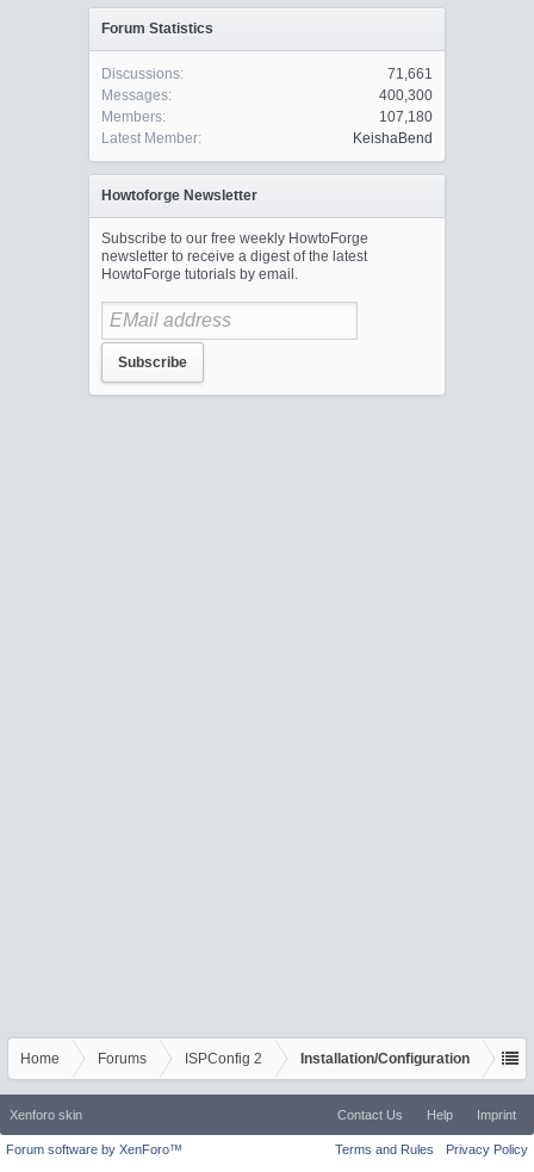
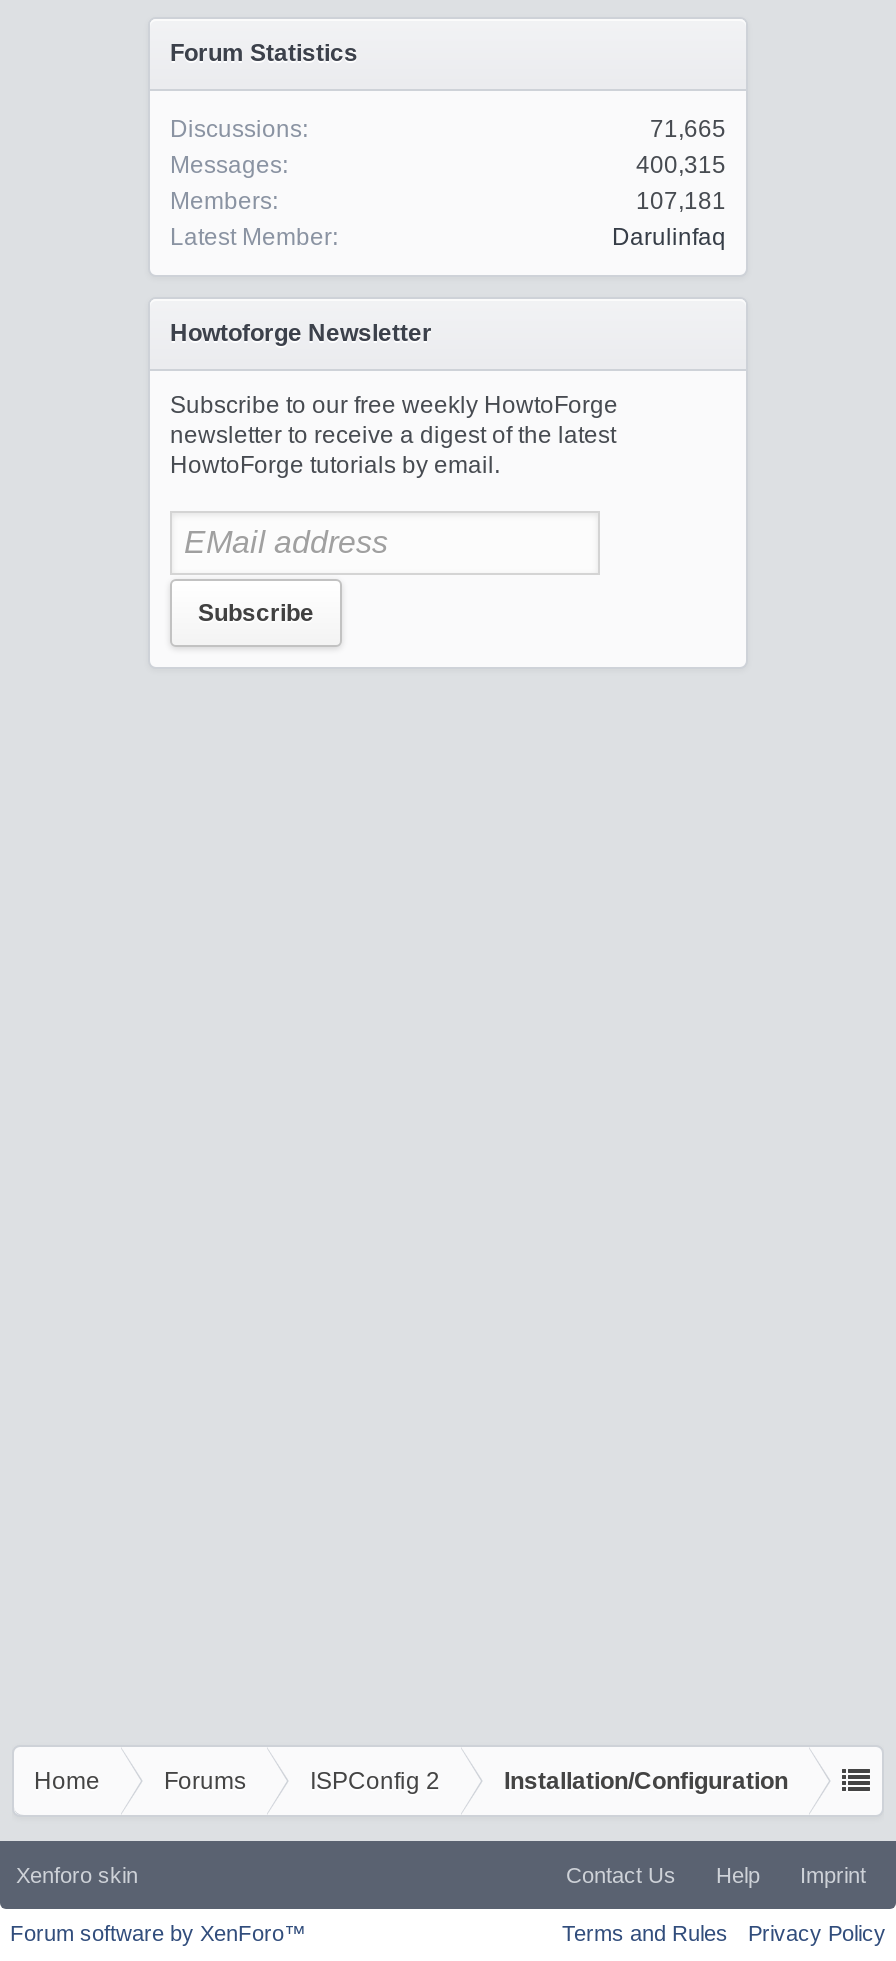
[387,66,433,82] 71,661 -> [650,115,726,143] 71,665
[379,87,433,104] 400,300 -> [636,151,726,179] 400,315
[379,108,433,125] 107,180 -> [636,187,726,215] 107,181
[353,130,433,147] KeishaBend -> [612,223,726,251] Darulinfaq

